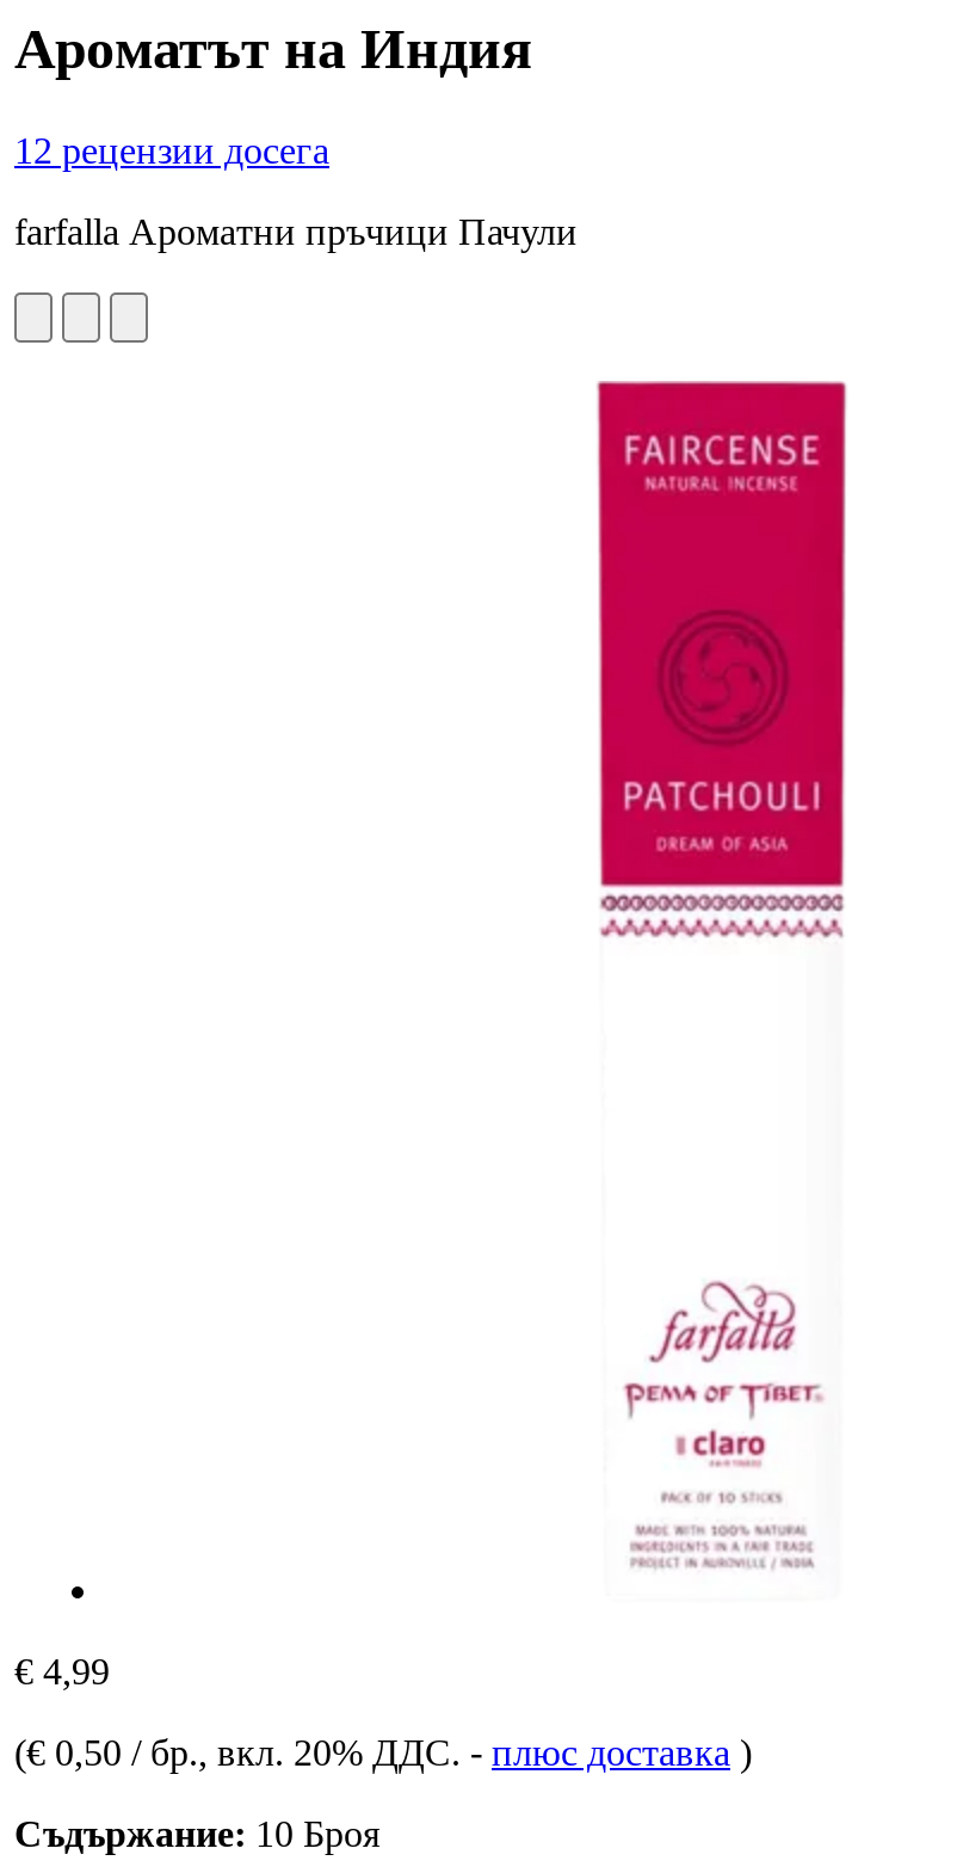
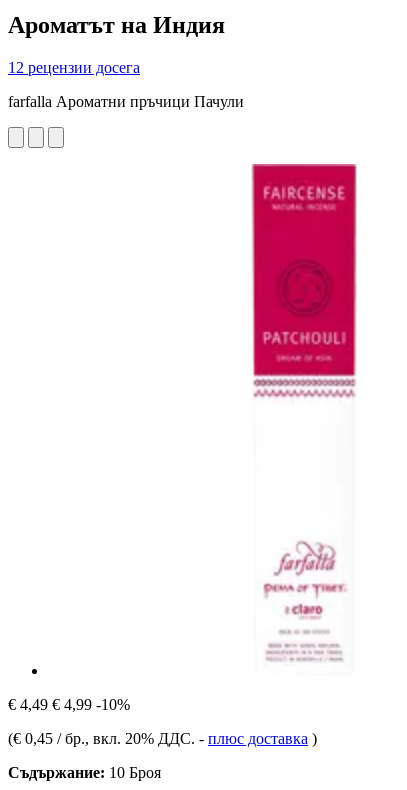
[14,1650,110,1691] € 4,99 -> [8,696,130,713] € 4,49 € 4,99 -10%
[14,1732,752,1772] (€ 0,50 / бр., вкл. 20% ДДС. - плюс доставка ) -> [8,730,317,747] (€ 0,45 / бр., вкл. 20% ДДС. - плюс доставка )

